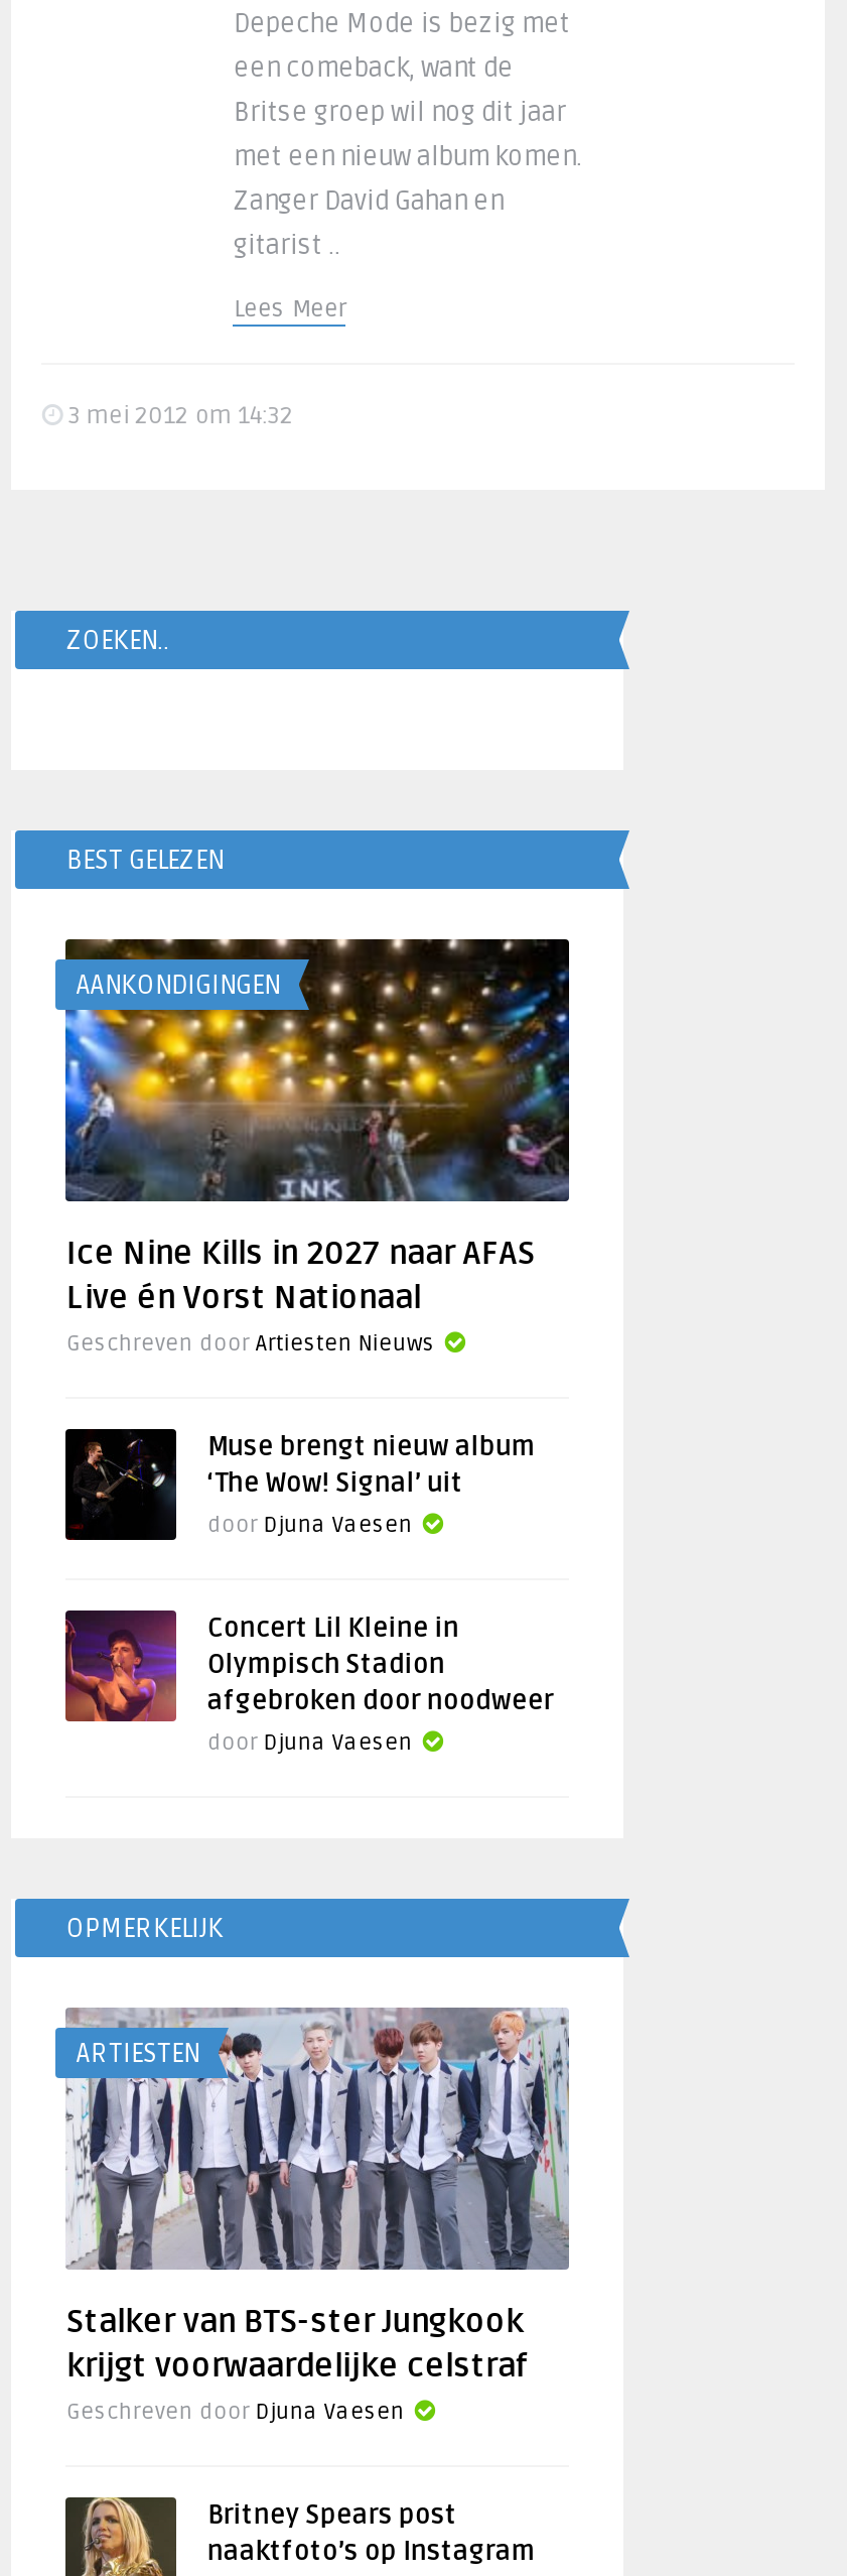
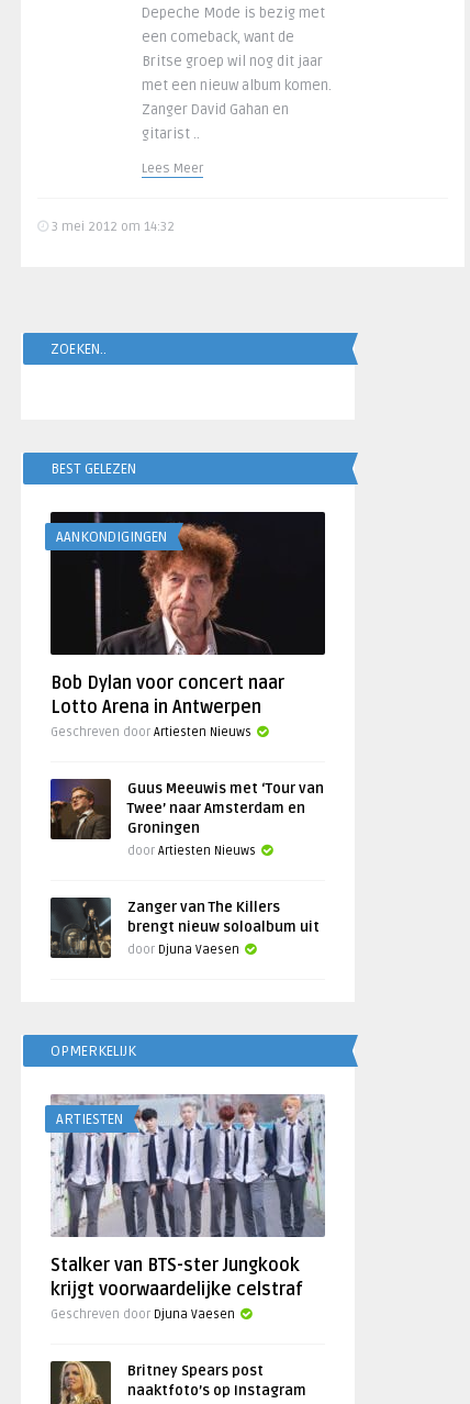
[63,937,571,1318] [image] | Ice Nine Kills in 2027 naar AFAS | Live én Vorst Nationaal -> [49,511,326,718] [image] | Bob Dylan voor concert naar | Lotto Arena in Antwerpen
[63,1427,536,1540] [image] | Muse brengt nieuw album | ‘The Wow! Signal’ uit | door Djuna Vaesen -> [49,778,324,858] [image] | Guus Meeuwis met ‘Tour van | Twee’ naar Amsterdam en | Groningen | door Artiesten Nieuws
[63,1608,554,1758] [image] | Concert Lil Kleine in | Olympisch Stadion | afgebroken door noodweer -> [49,878,320,959] [image] | Zanger van The Killers | brengt nieuw soloalbum uit

